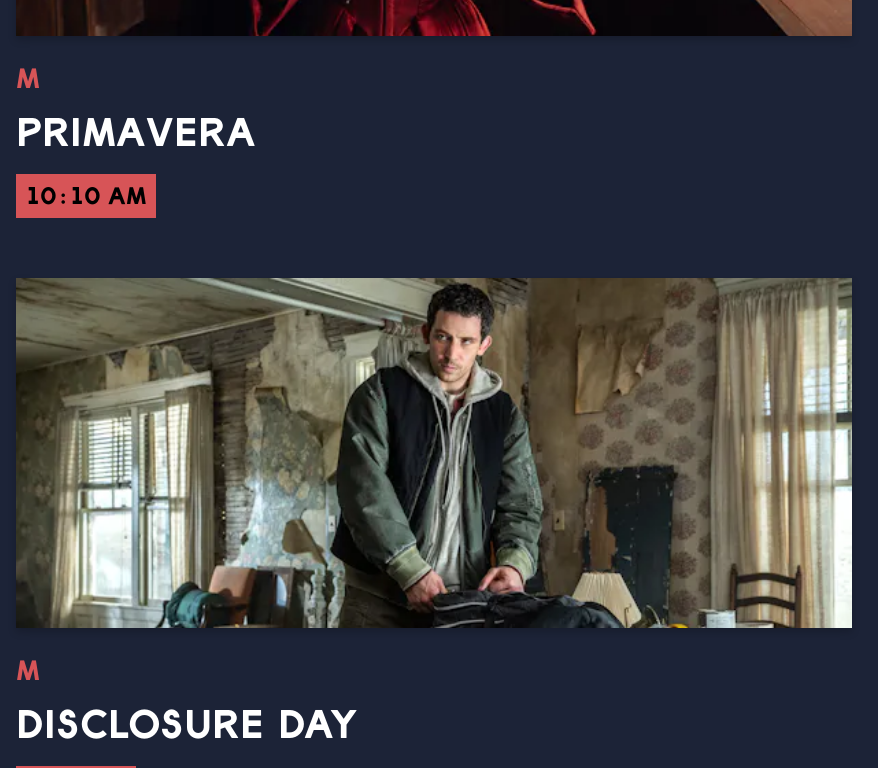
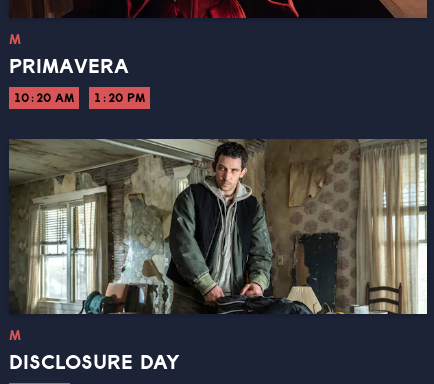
[26,184,146,208] 10:10 AM -> [14,92,145,104] 10:20 AM | 1:20 PM

